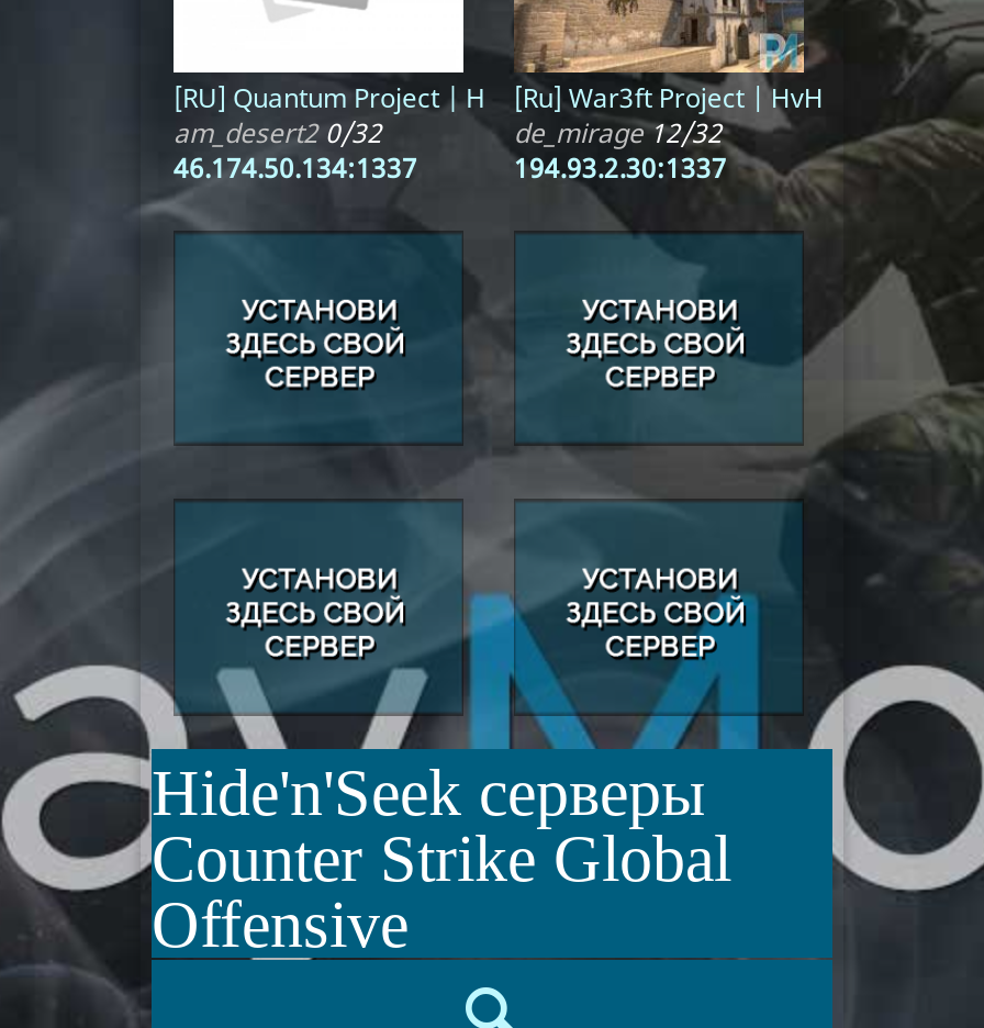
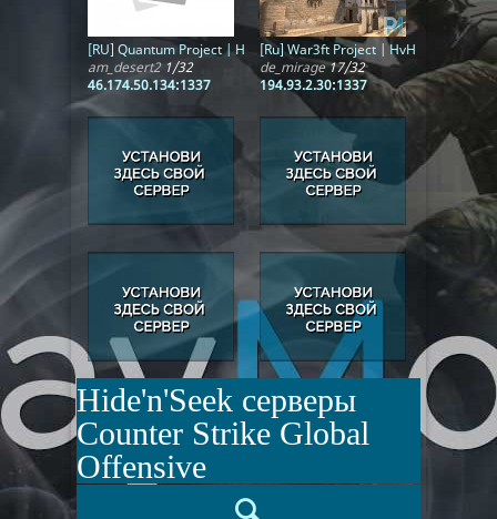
[174,113,382,151] am_desert2 0/32 -> [88,57,193,76] am_desert2 1/32
[514,113,722,151] de_mirage 12/32 -> [259,57,365,76] de_mirage 17/32

